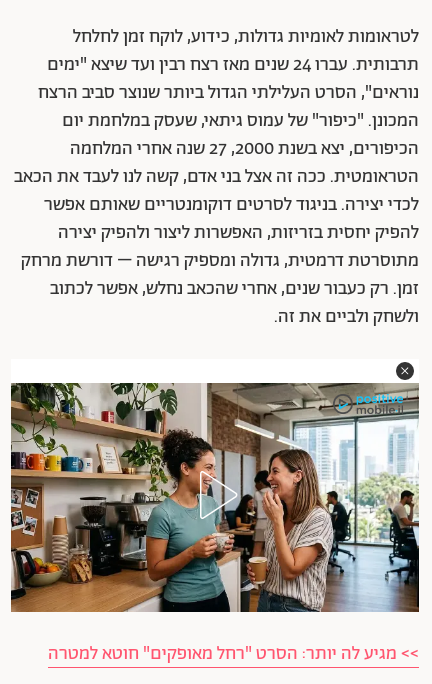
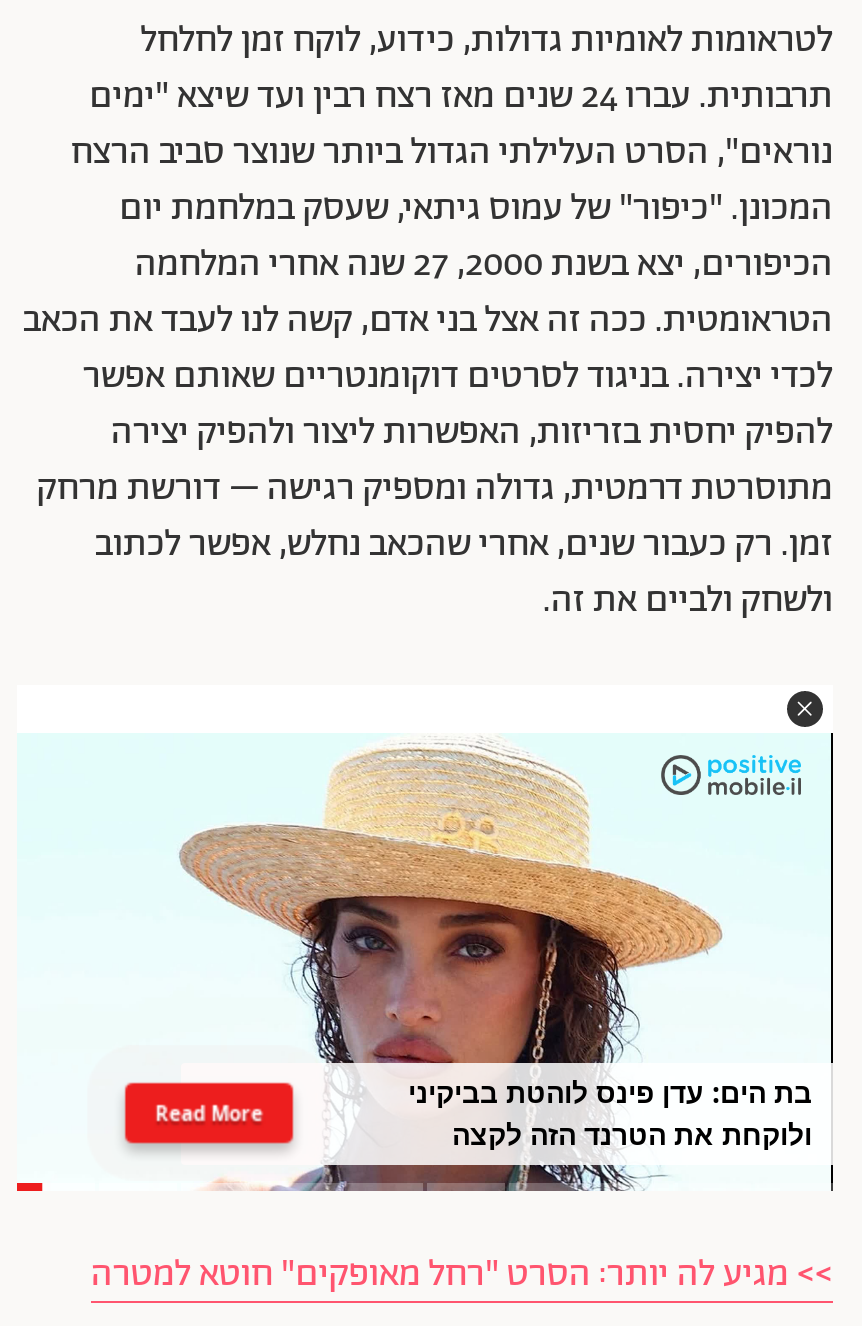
none -> [157,1099,260,1126] Read More
none -> [408,1074,812,1154] בת הים: עדן פינס לוהטת בביקיני | ולוקחת את הטרנד הזה לקצה
[10,382,419,613] [image] -> [17,733,835,1193] [image]

